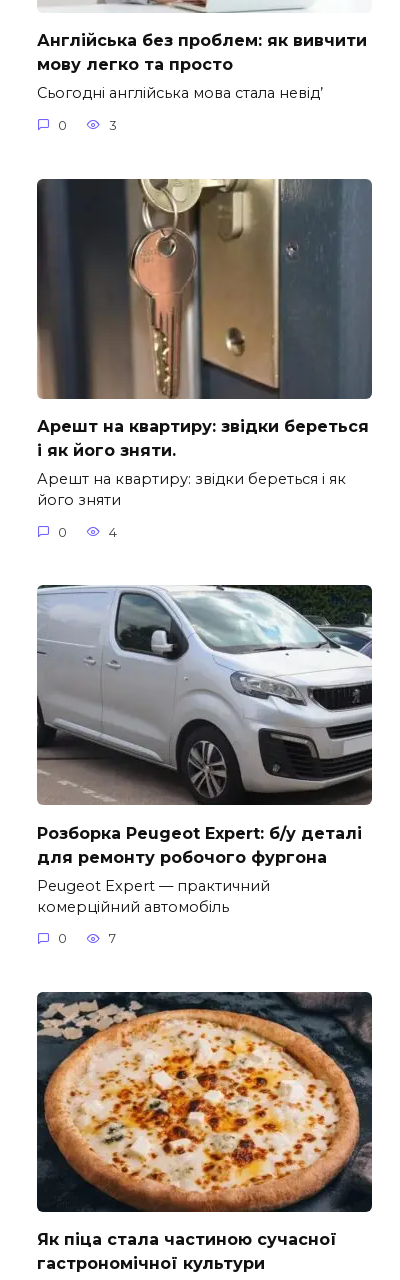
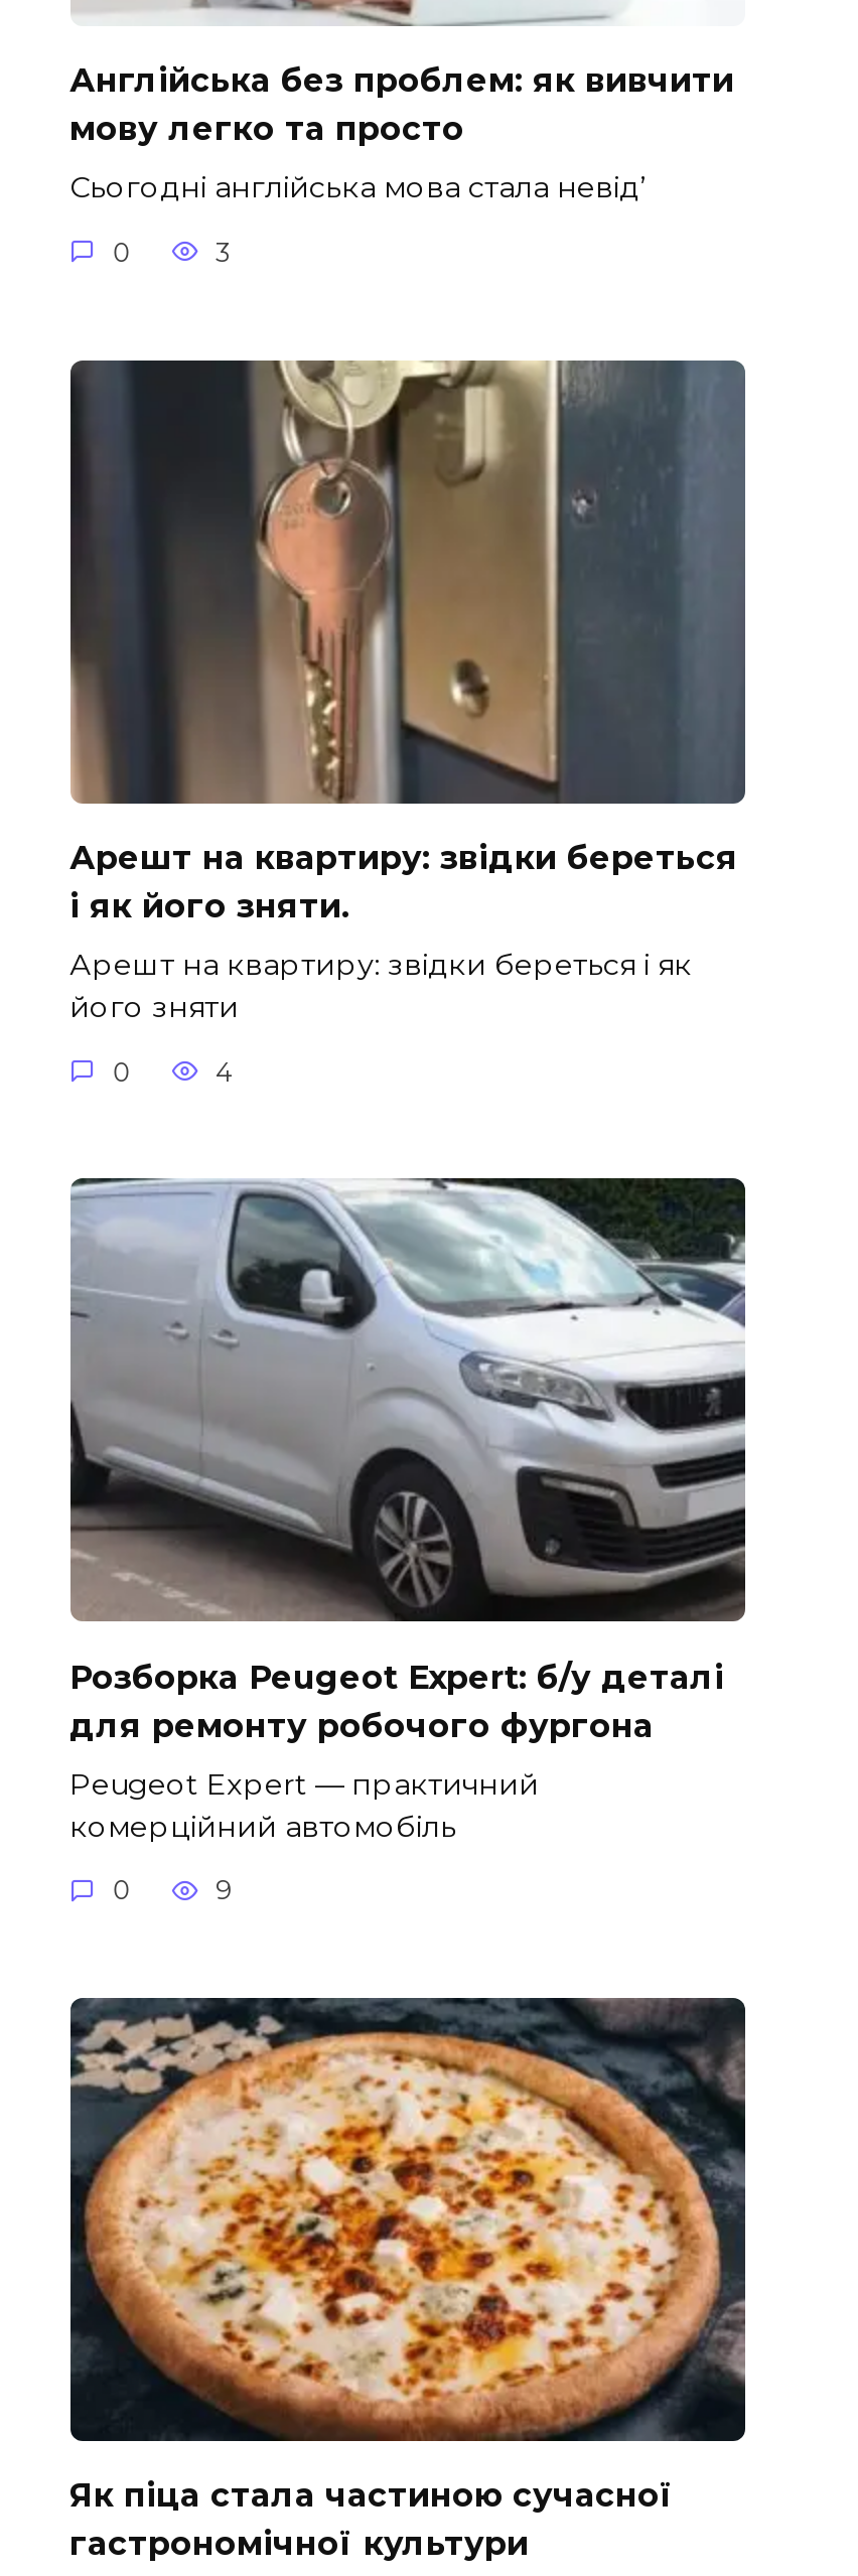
[109,931,116,946] 7 -> [216,1876,232,1906] 9

